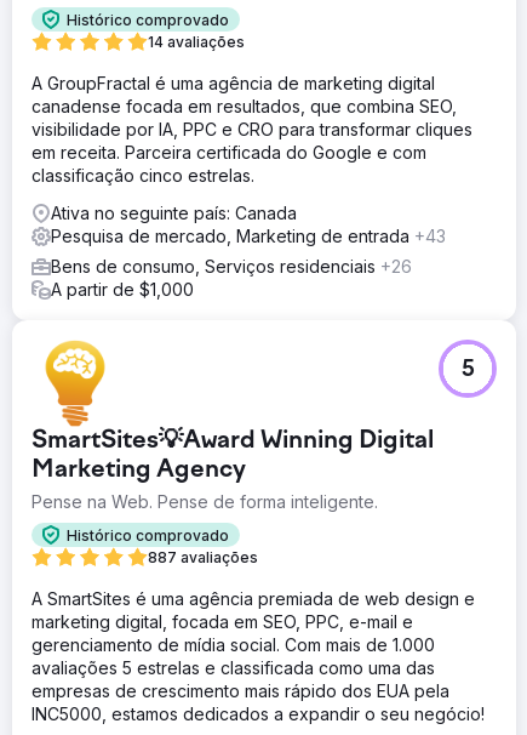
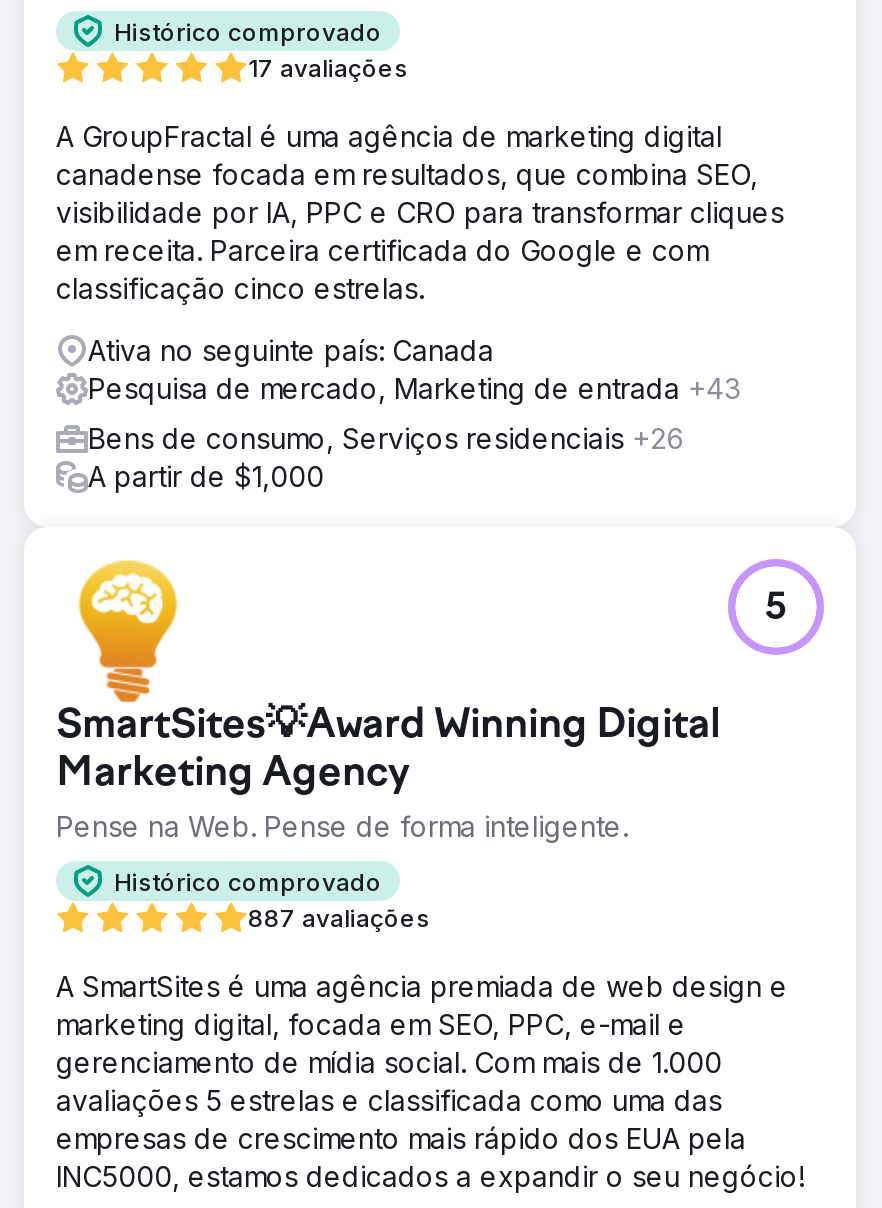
[148,33,245,51] 14 avaliações -> [248,53,408,83] 17 avaliações

